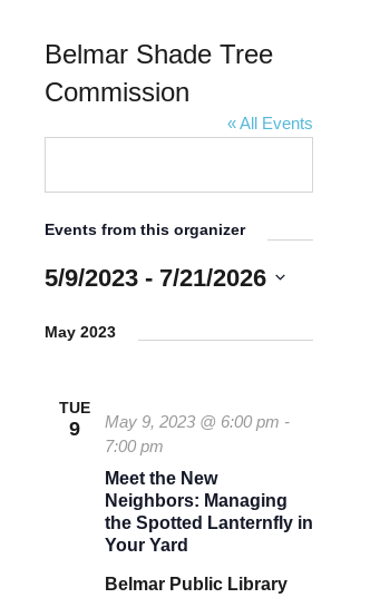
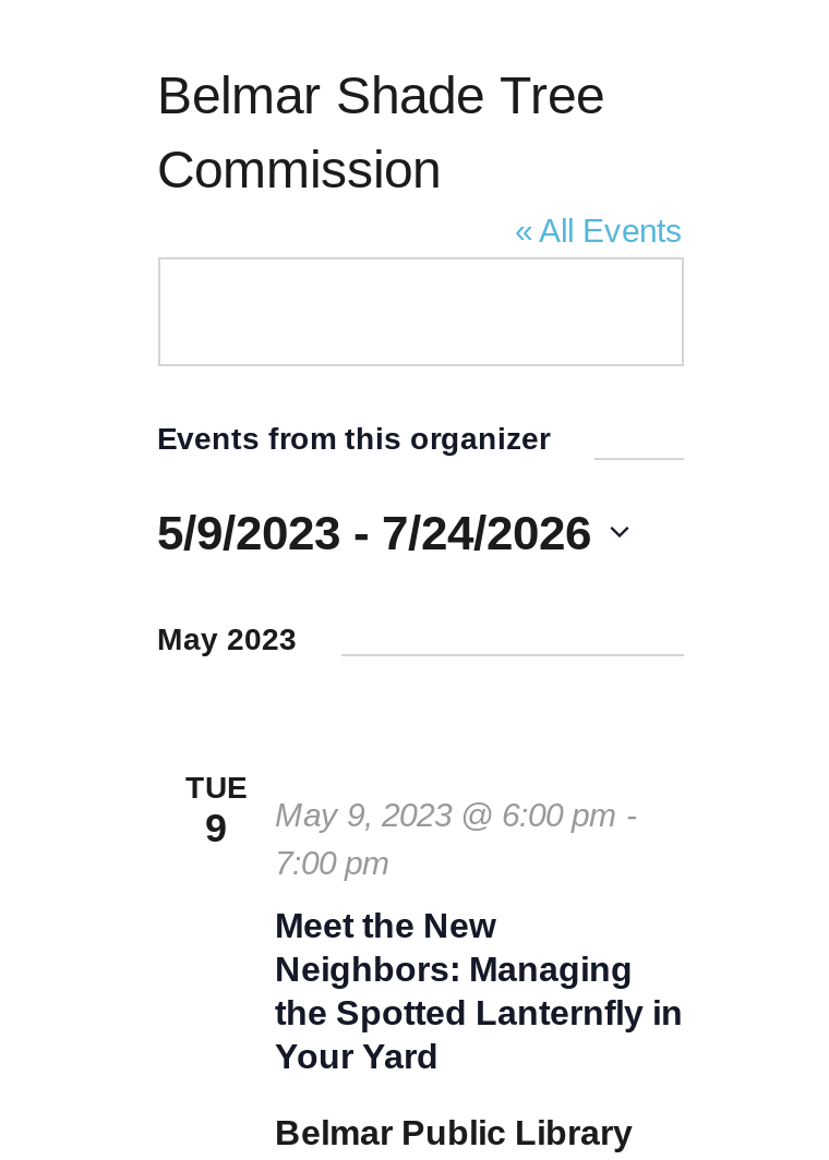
[44,264,266,292] 5/9/2023 - 7/21/2026 -> [157,506,591,560] 5/9/2023 - 7/24/2026

